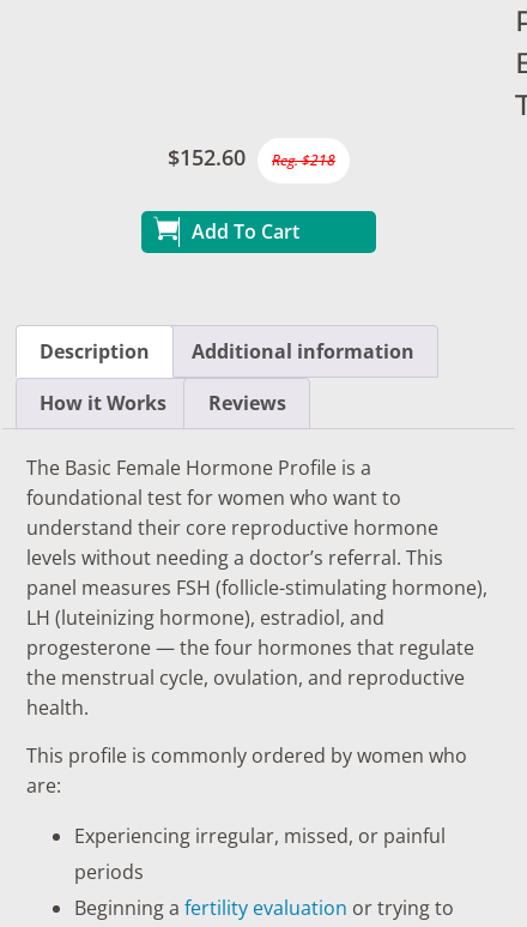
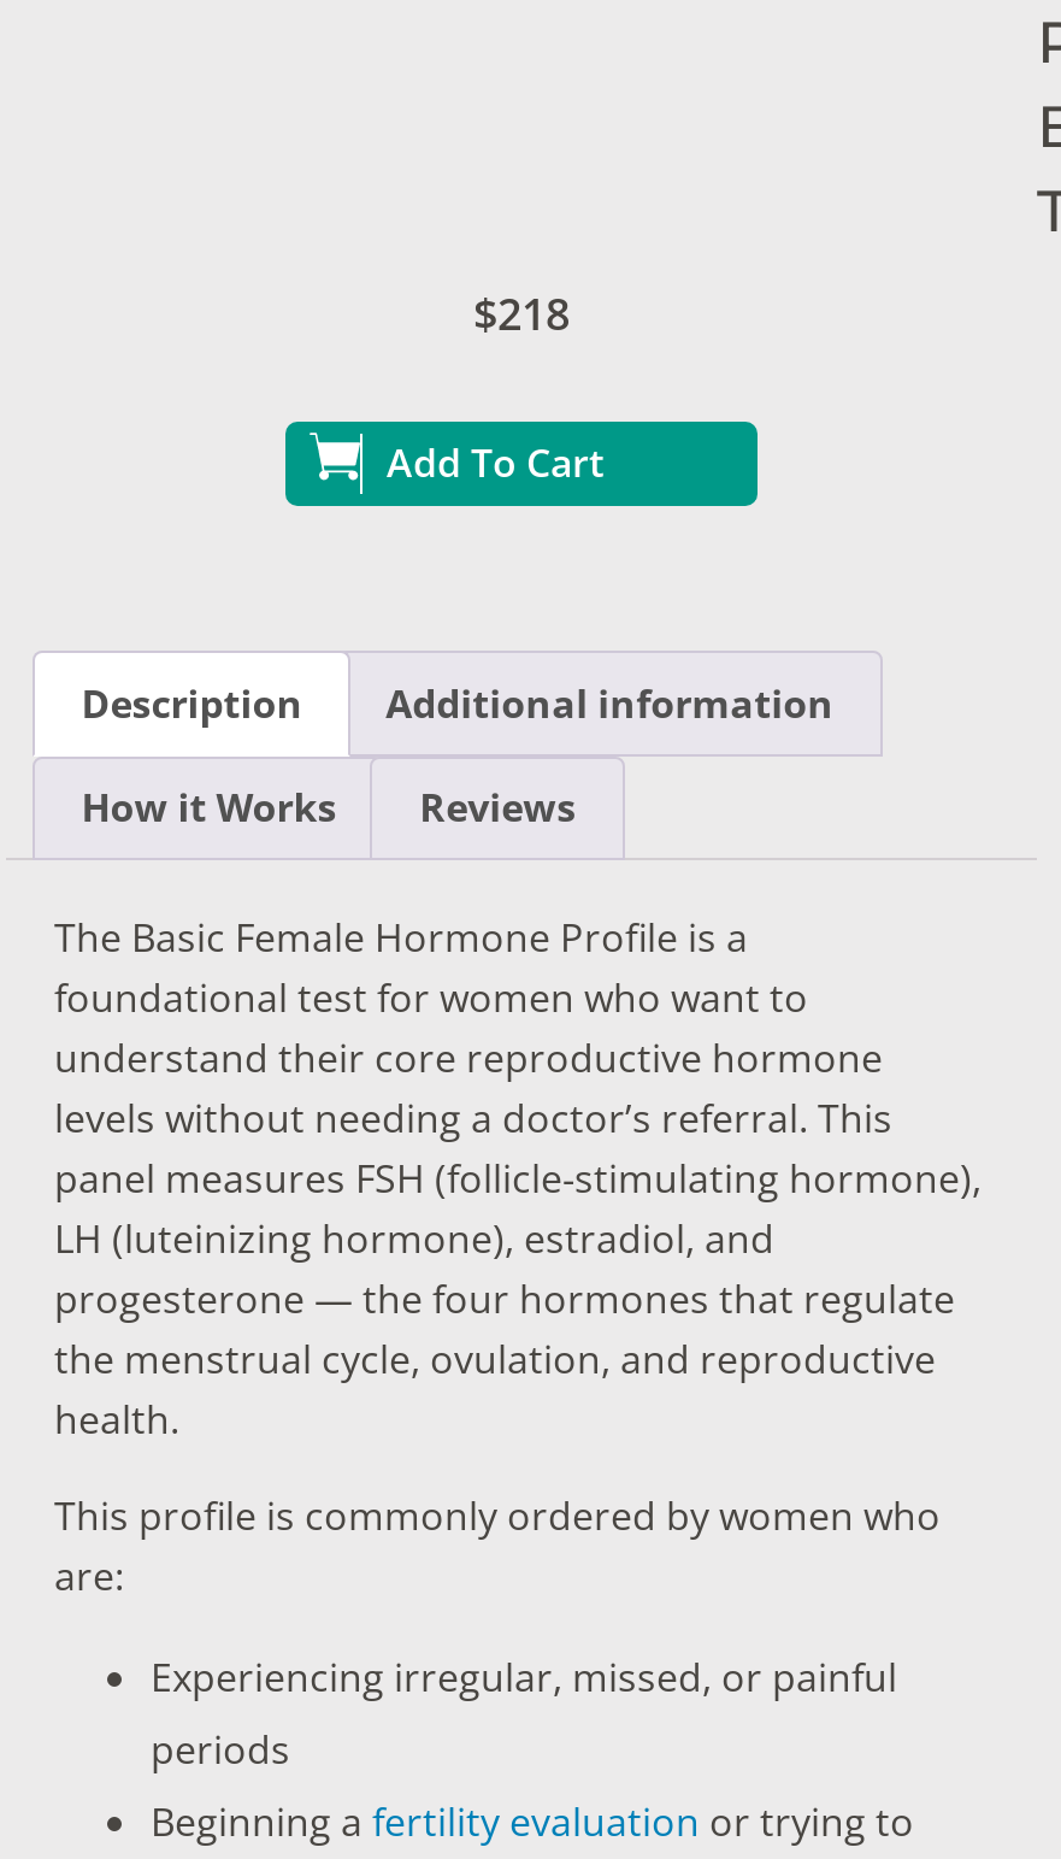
[168,143,335,171] $152.60 | Reg. $218 -> [473,284,570,342] $218

